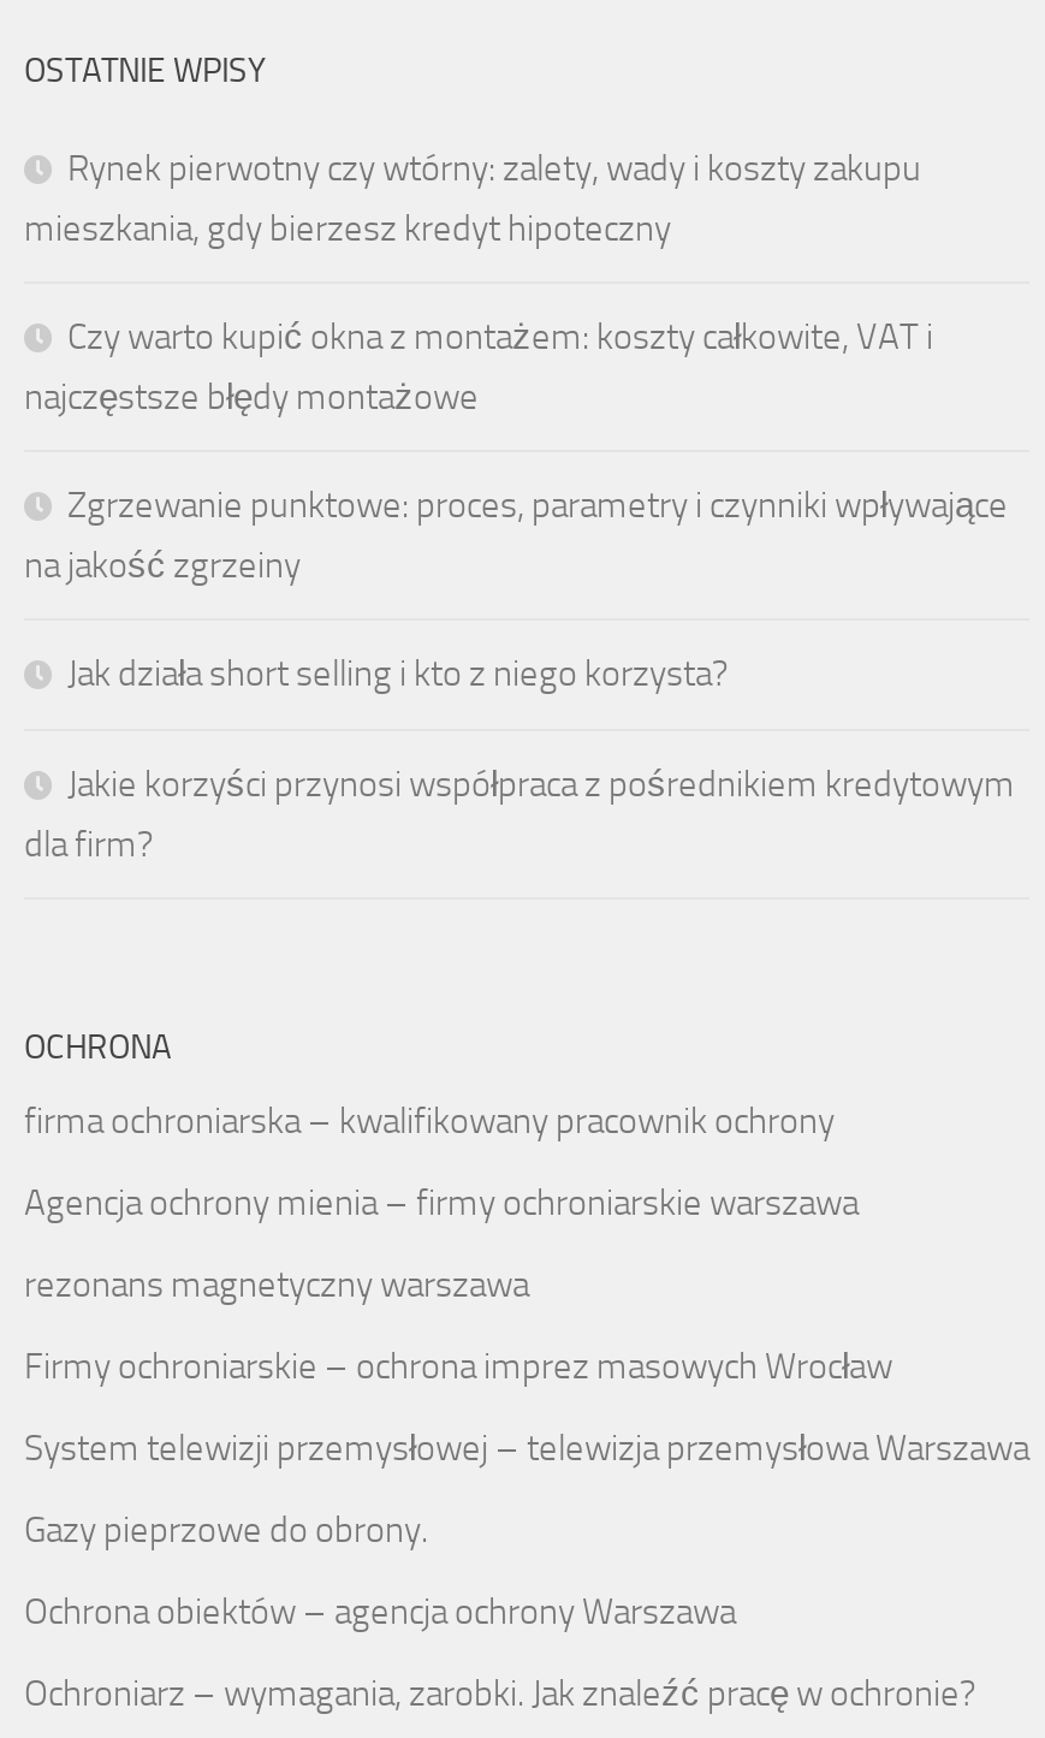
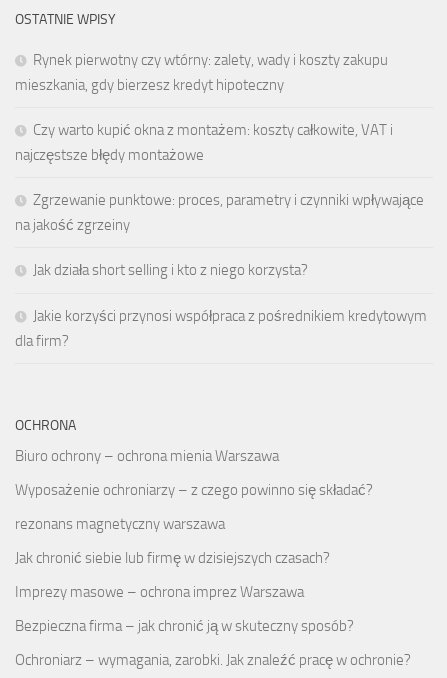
[24,1101,835,1144] firma ochroniarska – kwalifikowany pracownik ochrony -> [15,447,279,465] Biuro ochrony – ochrona mienia Warszawa
[24,1183,859,1226] Agencja ochrony mienia – firmy ochroniarskie warszawa -> [15,481,373,499] Wyposażenie ochroniarzy – z czego powinno się składać?
[24,1346,1029,1635] Firmy ochroniarskie – ochrona imprez masowych Wrocław | System telewizji przemysłowej – telewizja przemysłowa Warszawa | Gazy pieprzowe do obrony. | Ochrona obiektów – agencja ochrony Warszawa -> [15,549,354,635] Jak chronić siebie lub firmę w dzisiejszych czasach? | Imprezy masowe – ochrona imprez Warszawa | Bezpieczna firma – jak chronić ją w skuteczny sposób?

